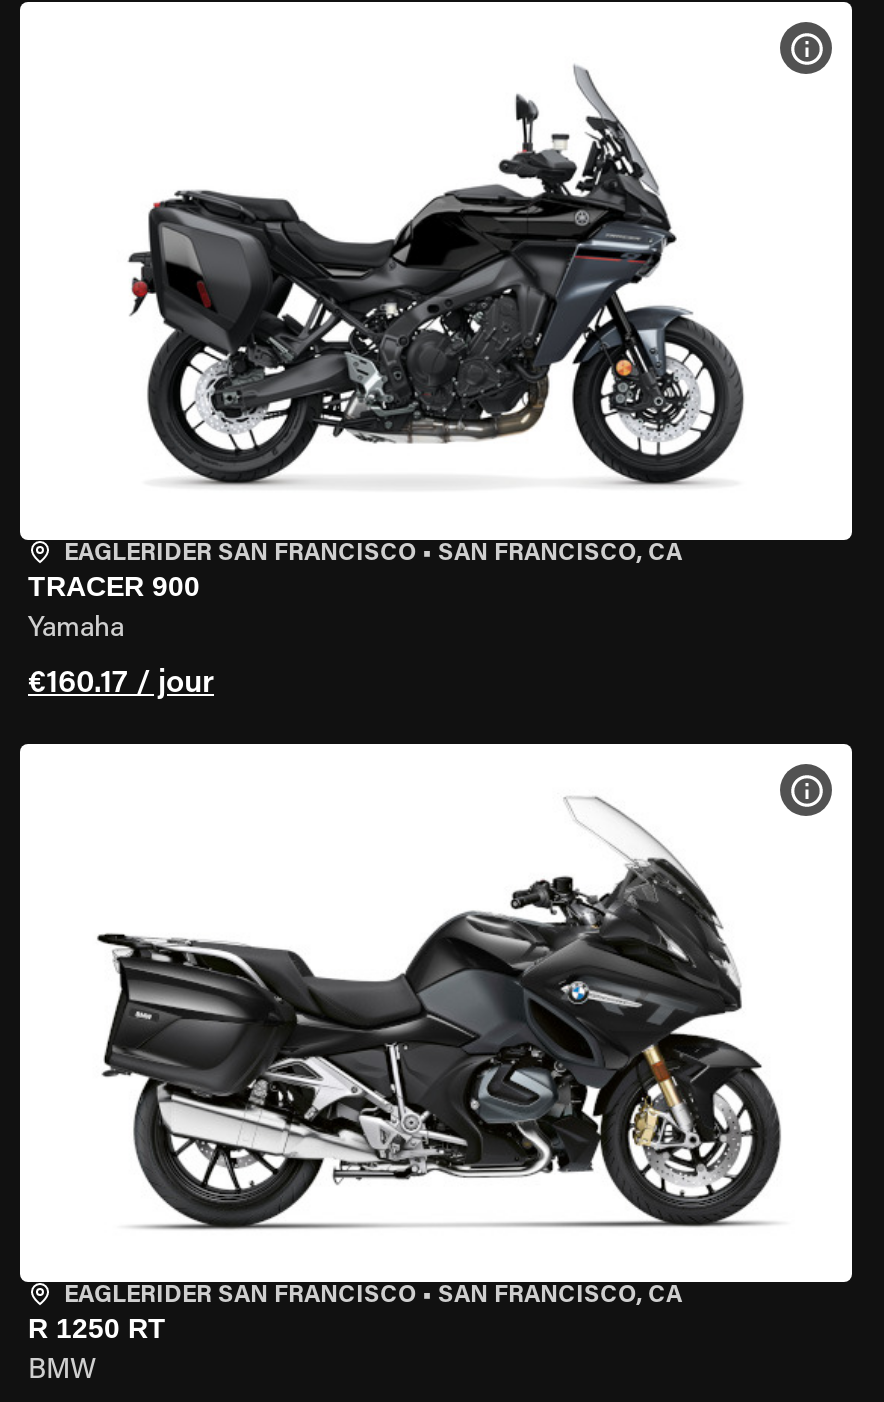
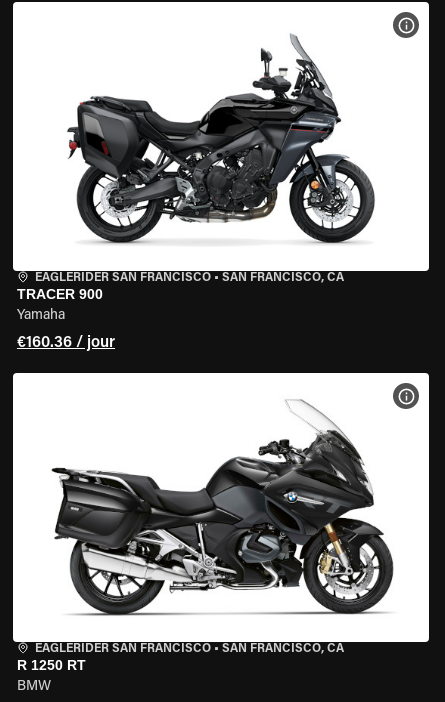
[28,668,214,700] €160.17 / jour -> [17,335,115,351] €160.36 / jour

